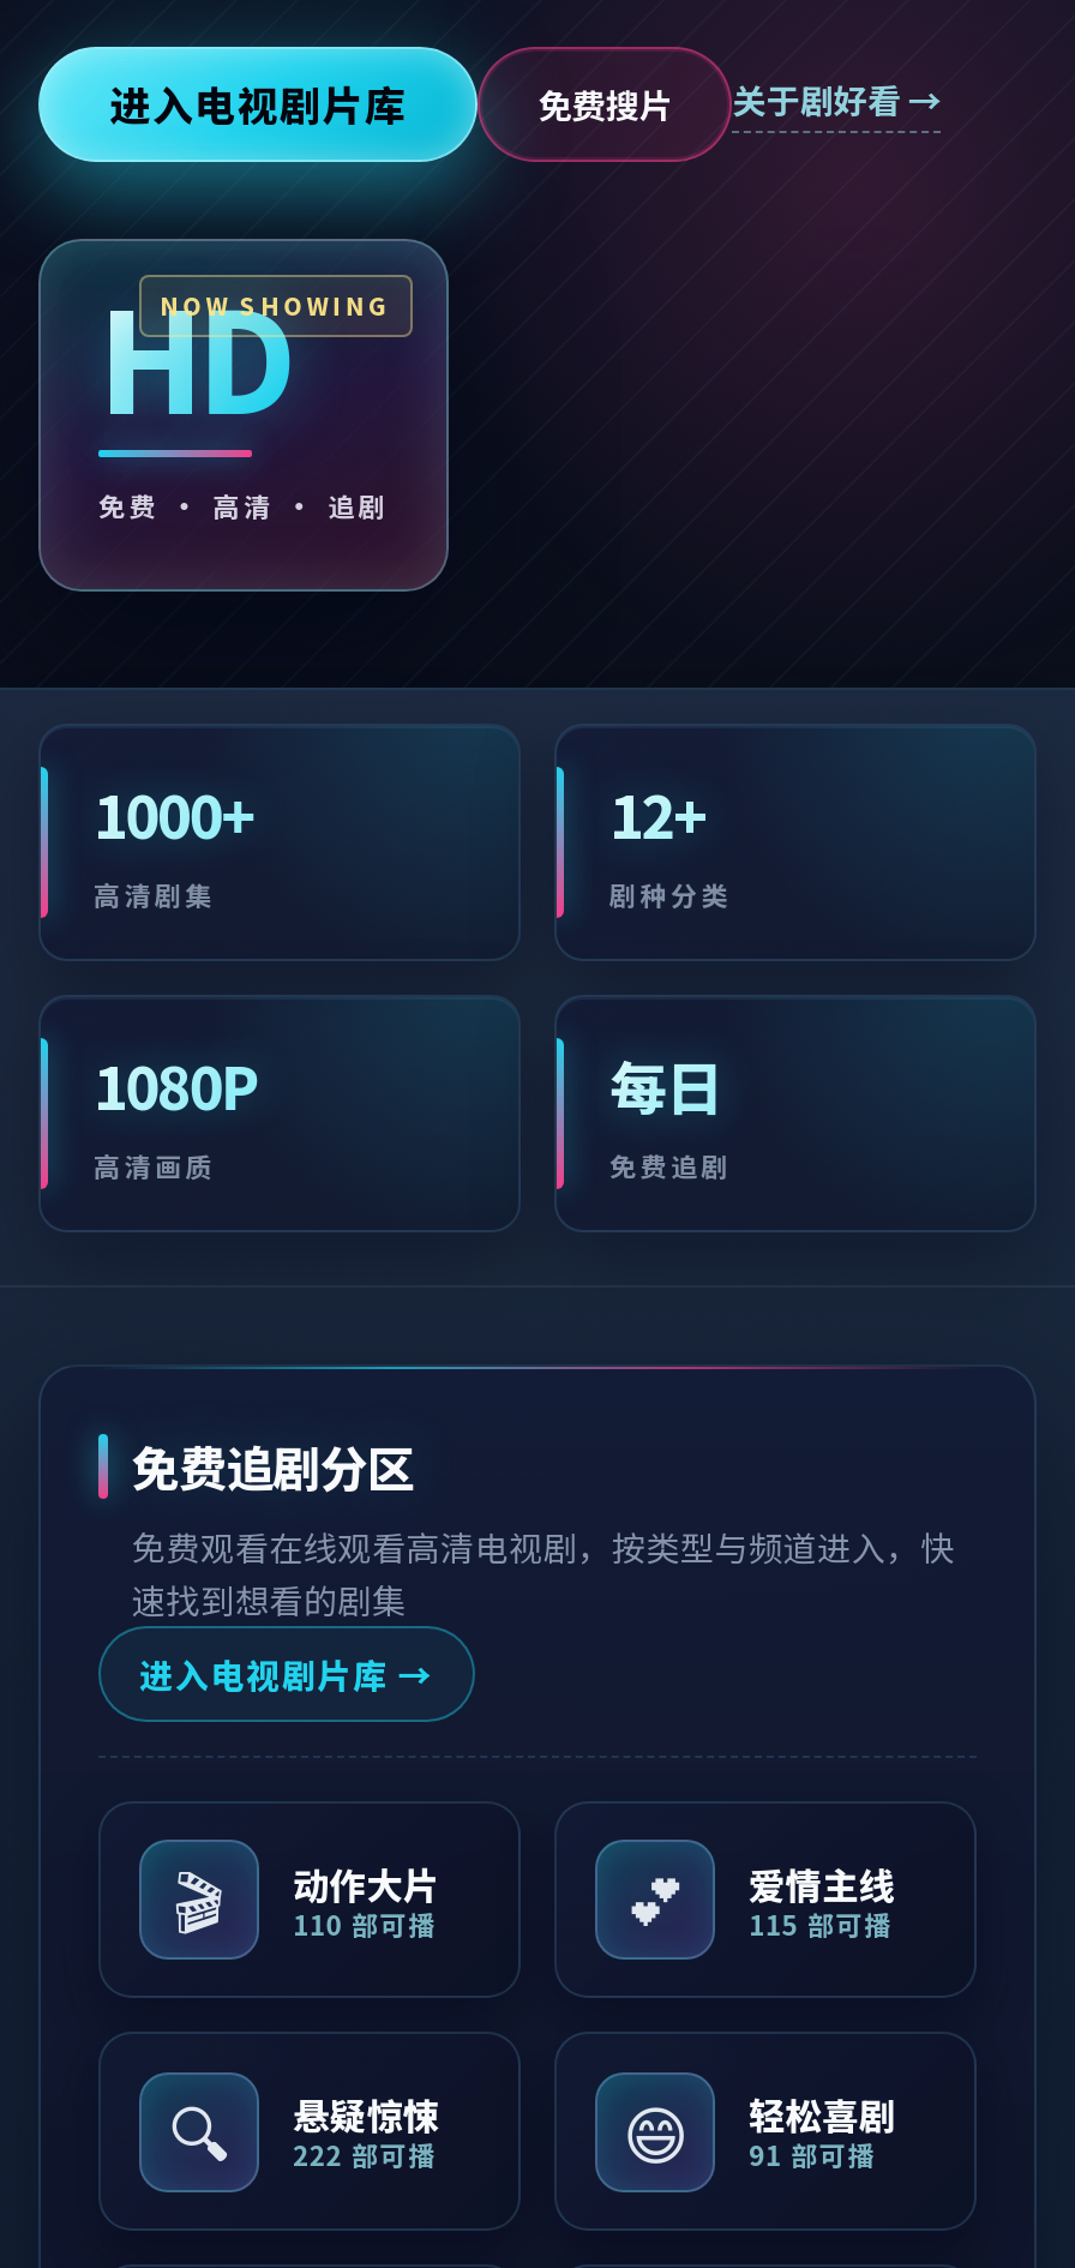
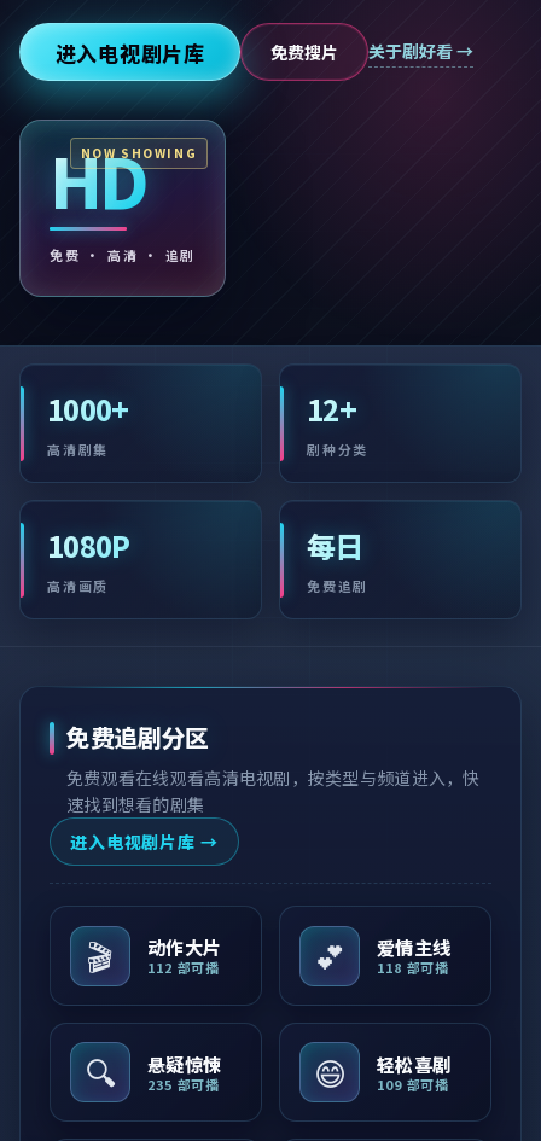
[293,1903,437,1942] 110部可播 -> [147,958,220,977] 112部可播
[749,1903,893,1942] 115部可播 -> [377,958,449,977] 118部可播
[293,2135,437,2173] 222部可播 -> [147,1074,220,1093] 235部可播
[749,2135,877,2173] 91部可播 -> [377,1074,449,1093] 109部可播

